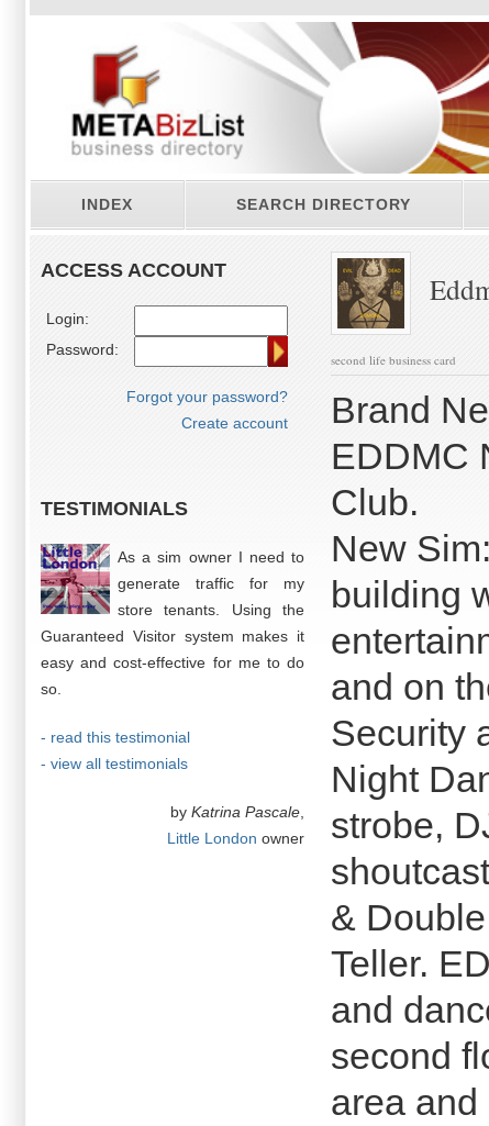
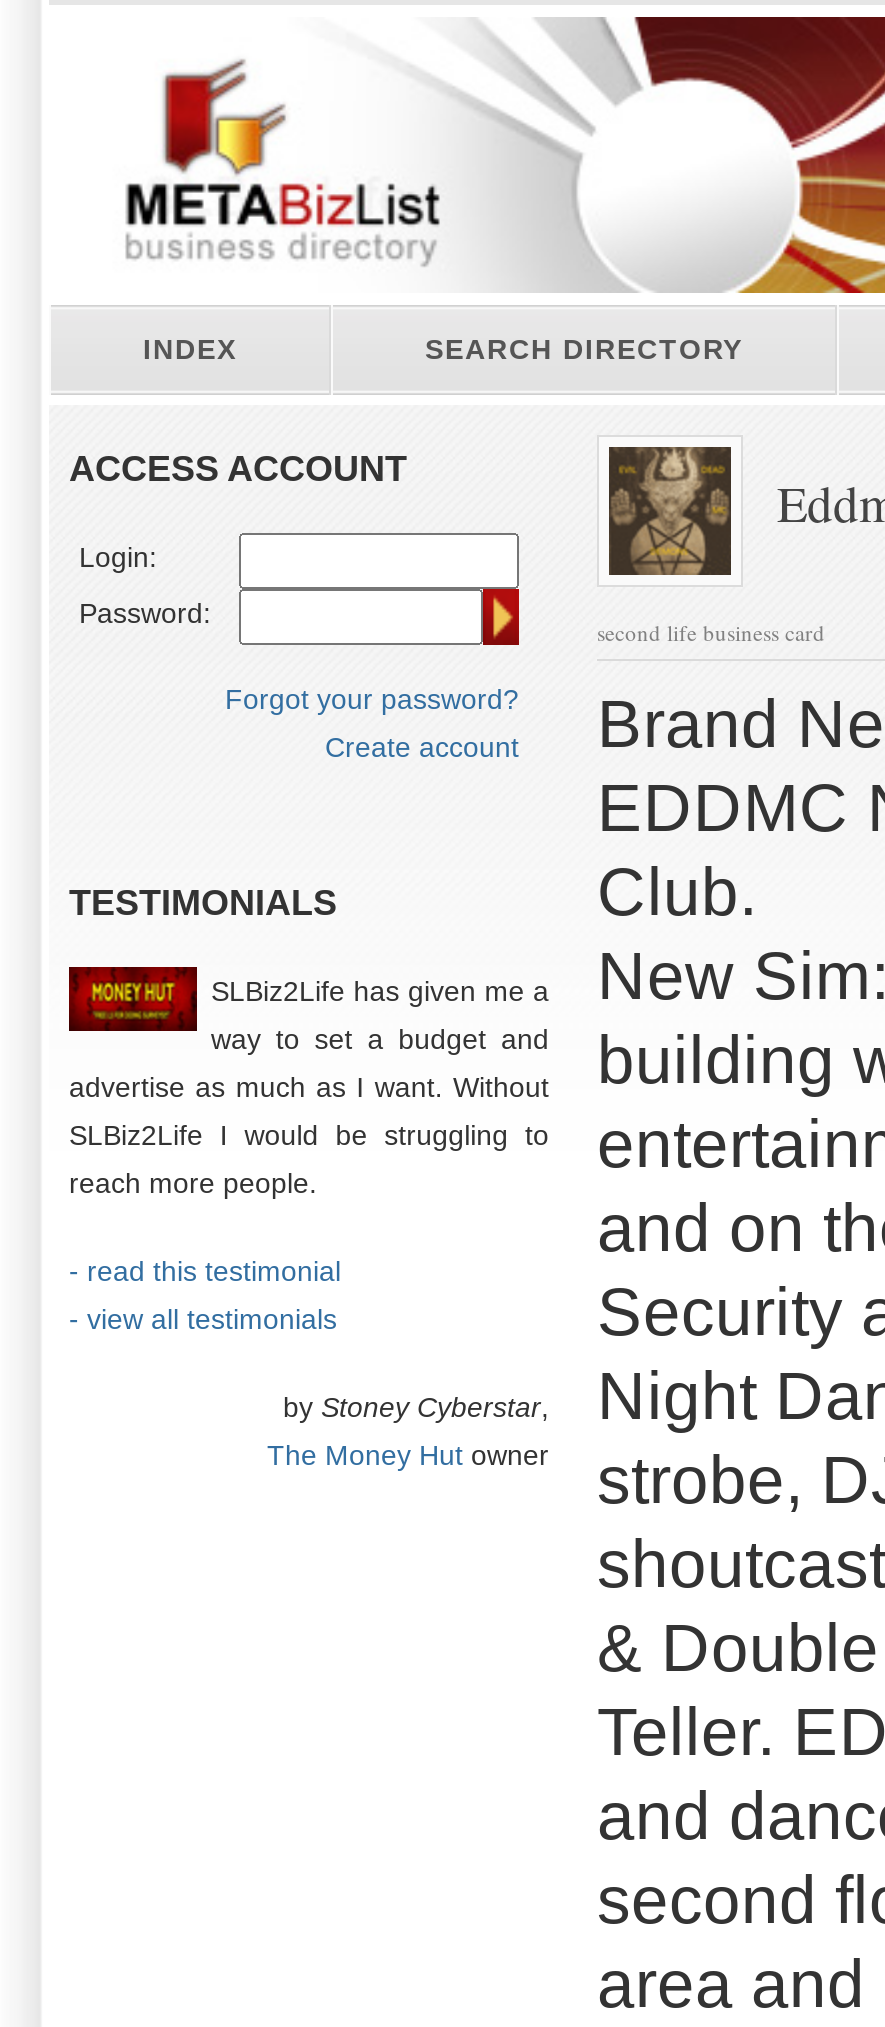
[40,543,304,698] [image] | As a sim owner I need to | generate traffic for my | store tenants. Using the | Guaranteed Visitor system makes it | easy and cost-effective for me to do | so. -> [67,965,549,1199] [image] | SLBiz2Life has given me a | way to set a budget and | advertise as much as I want. Without | SLBiz2Life I would be struggling to | reach more people.
moved [41,728,190,772] -> [69,1255,341,1335]: - read this testimonial | - view all testimonials
[170,803,304,821] by Katrina Pascale, -> [283,1391,549,1423] by Stoney Cyberstar,
[167,829,304,847] Little London owner -> [267,1439,549,1471] The Money Hut owner

